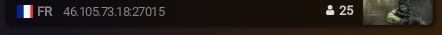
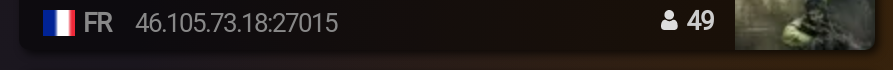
[336,3,352,18] 25 -> [681,6,713,36] 49

